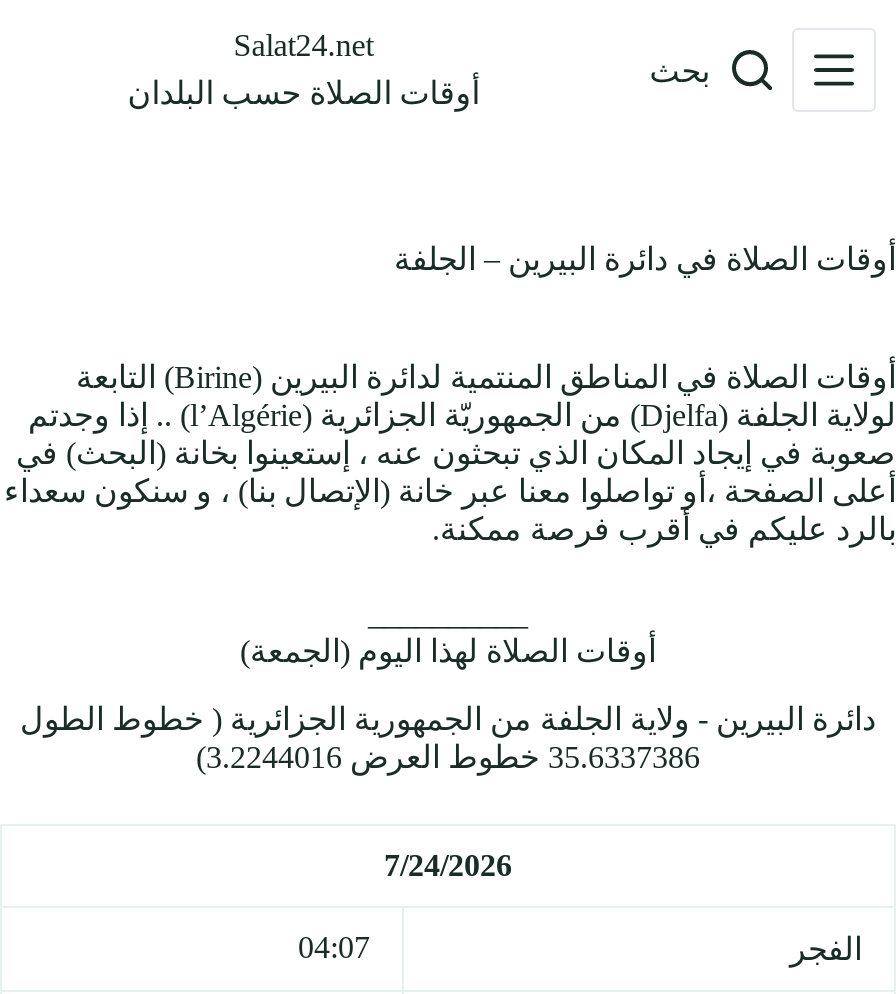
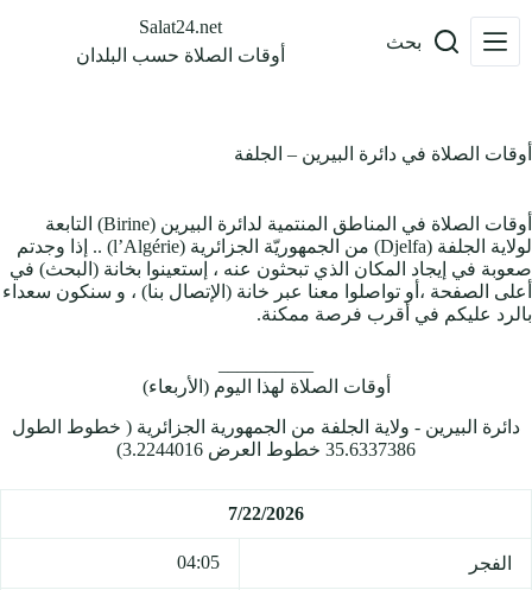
[240,634,656,668] أوقات الصلاة لهذا اليوم (الجمعة) -> [142,376,390,396] أوقات الصلاة لهذا اليوم (الأربعاء)
[384,848,512,882] 7/24/2026 -> [228,503,304,523] 7/22/2026
[298,930,370,964] 04:07 -> [177,552,220,572] 04:05

